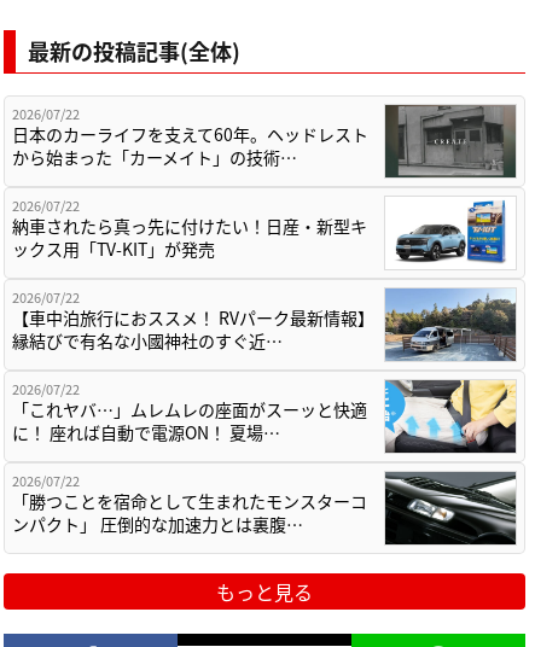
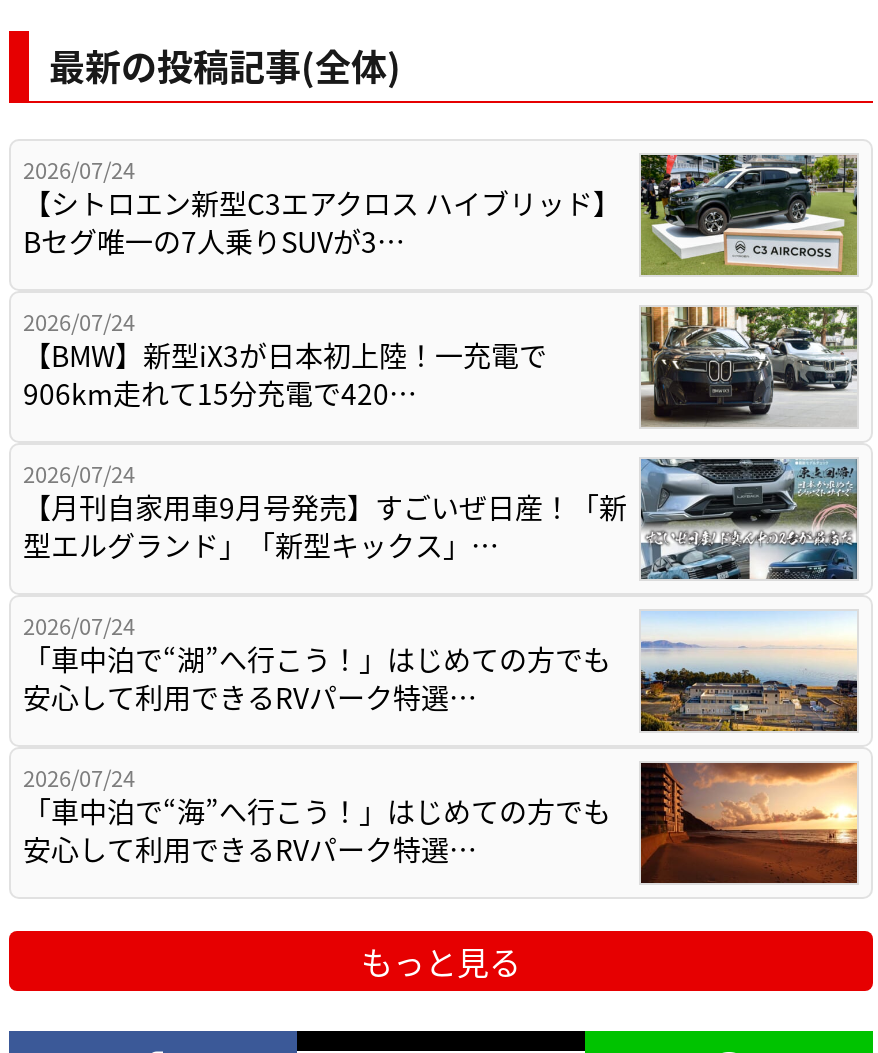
[12,103,517,179] [image] | 2026/07/22 | 日本のカーライフを支えて60年。ヘッドレスト | から始まった「カーメイト」の技術… -> [23,152,859,277] [image] | 2026/07/24 | 【シトロエン新型C3エアクロス ハイブリッド】 | Bセグ唯一の7人乗りSUVが3…
[12,195,367,260] 2026/07/22 | 納車されたら真っ先に付けたい！日産・新型キ | ックス用「TV-KIT」が発売 -> [23,304,547,412] 2026/07/24 | 【BMW】新型iX3が日本初上陸！一充電で | 906km走れて15分充電で420…
[12,197,516,352] [image] | 2026/07/22 | 【車中泊旅行におススメ！ RVパーク最新情報】 | 縁結びで有名な小國神社のすぐ近… -> [23,305,859,564] [image] | 2026/07/24 | 【月刊自家用車9月号発売】すごいぜ日産！「新 | 型エルグランド」「新型キックス」…
[12,288,517,444] [image] | 2026/07/22 | 「これヤバ…」ムレムレの座面がスーッと快適 | に！ 座れば自動で電源ON！ 夏場… -> [23,457,859,717] [image] | 2026/07/24 | 「車中泊で“湖”へ行こう！」はじめての方でも | 安心して利用できるRVパーク特選…
[12,379,516,536] [image] | 2026/07/22 | 「勝つことを宿命として生まれたモンスターコ | ンパクト」 圧倒的な加速力とは裏腹… -> [23,611,857,869] [image] | 2026/07/24 | 「車中泊で“海”へ行こう！」はじめての方でも | 安心して利用できるRVパーク特選…
[384,471,517,546] [image] -> [639,761,859,885] [image]

